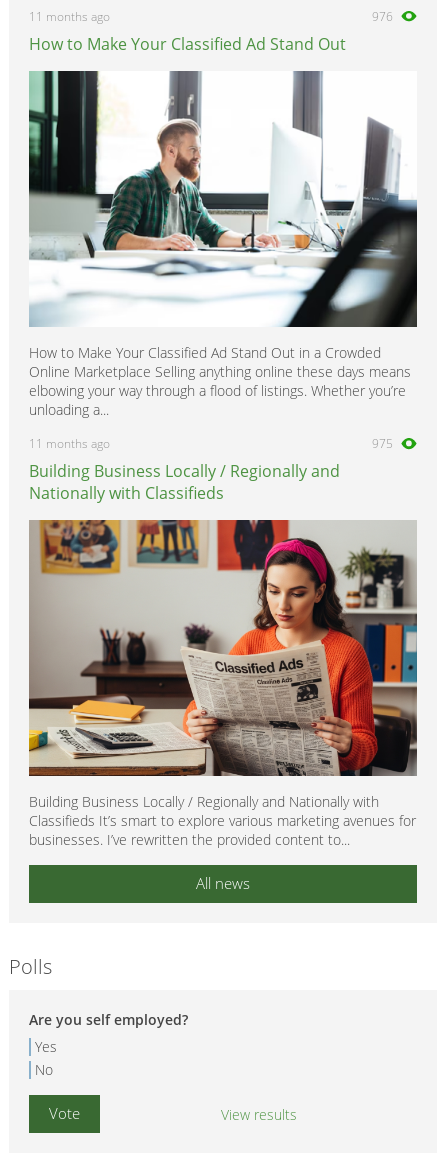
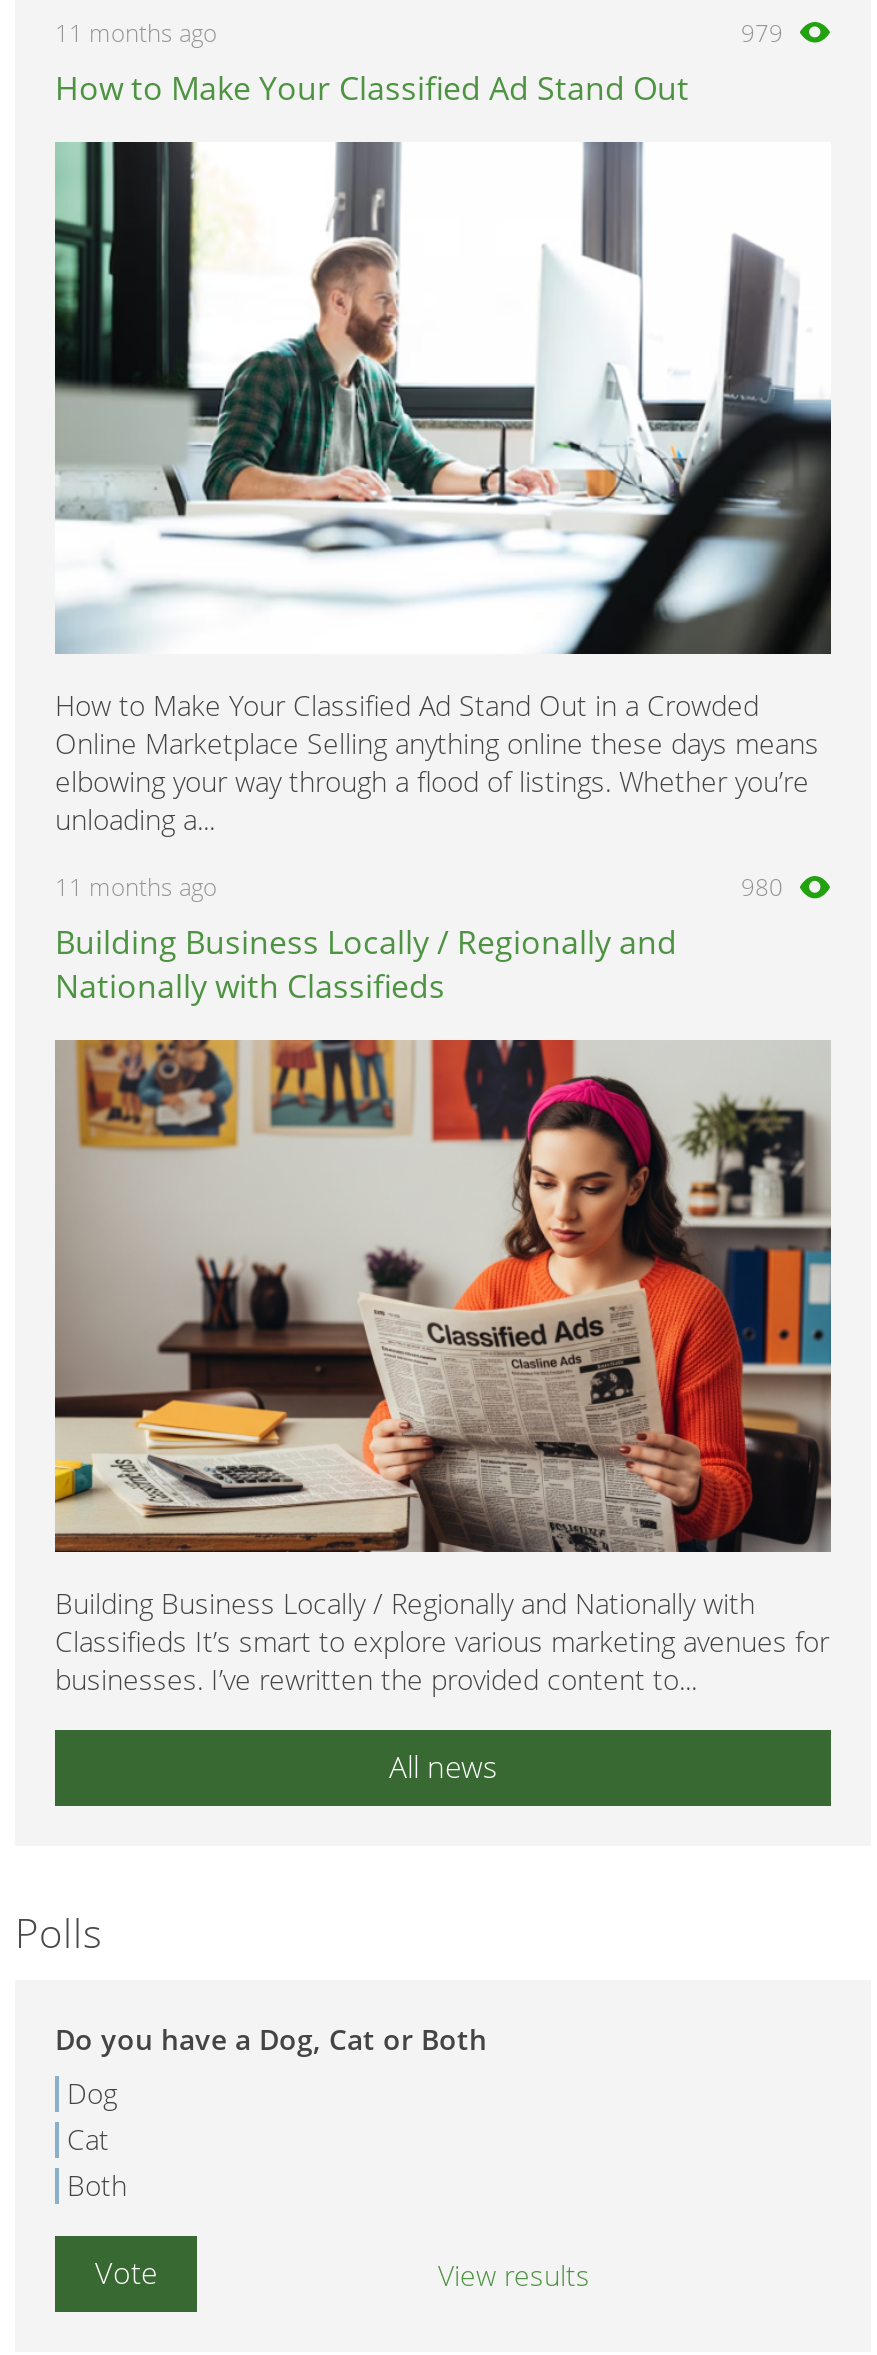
[372,8,393,25] 976 -> [741,16,783,50] 979
[372,435,393,452] 975 -> [741,871,783,905] 980
[29,1010,188,1079] Are you self employed? | Yes | No -> [55,2021,487,2205] Do you have a Dog, Cat or Both | Dog | Cat | Both

